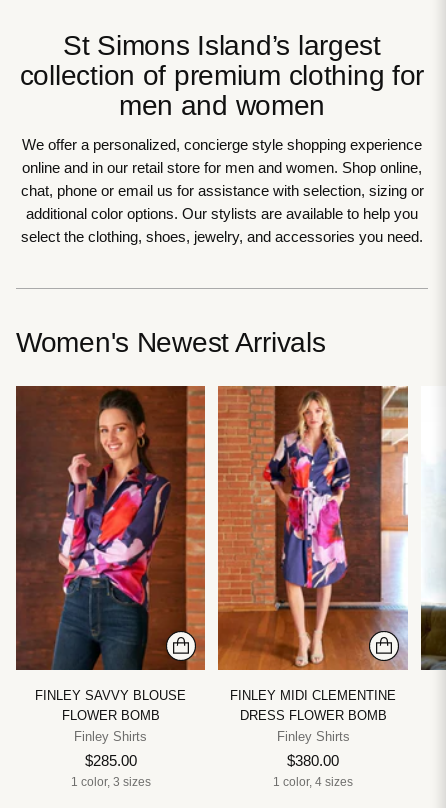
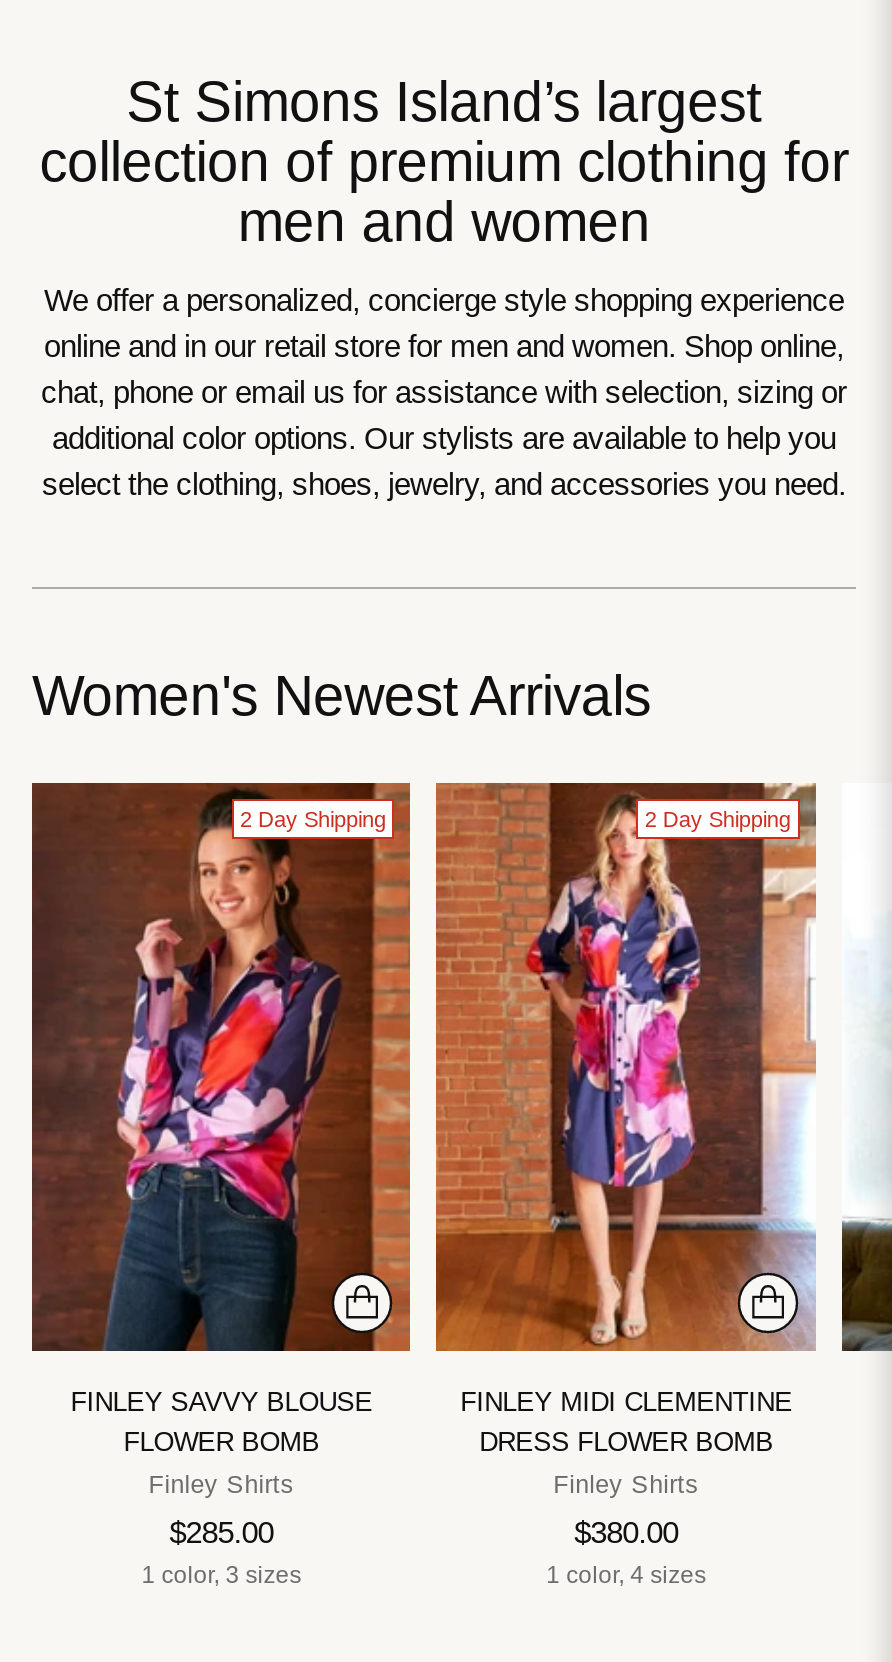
none -> [240,806,386,830] 2 Day Shipping
none -> [645,806,791,830] 2 Day Shipping

